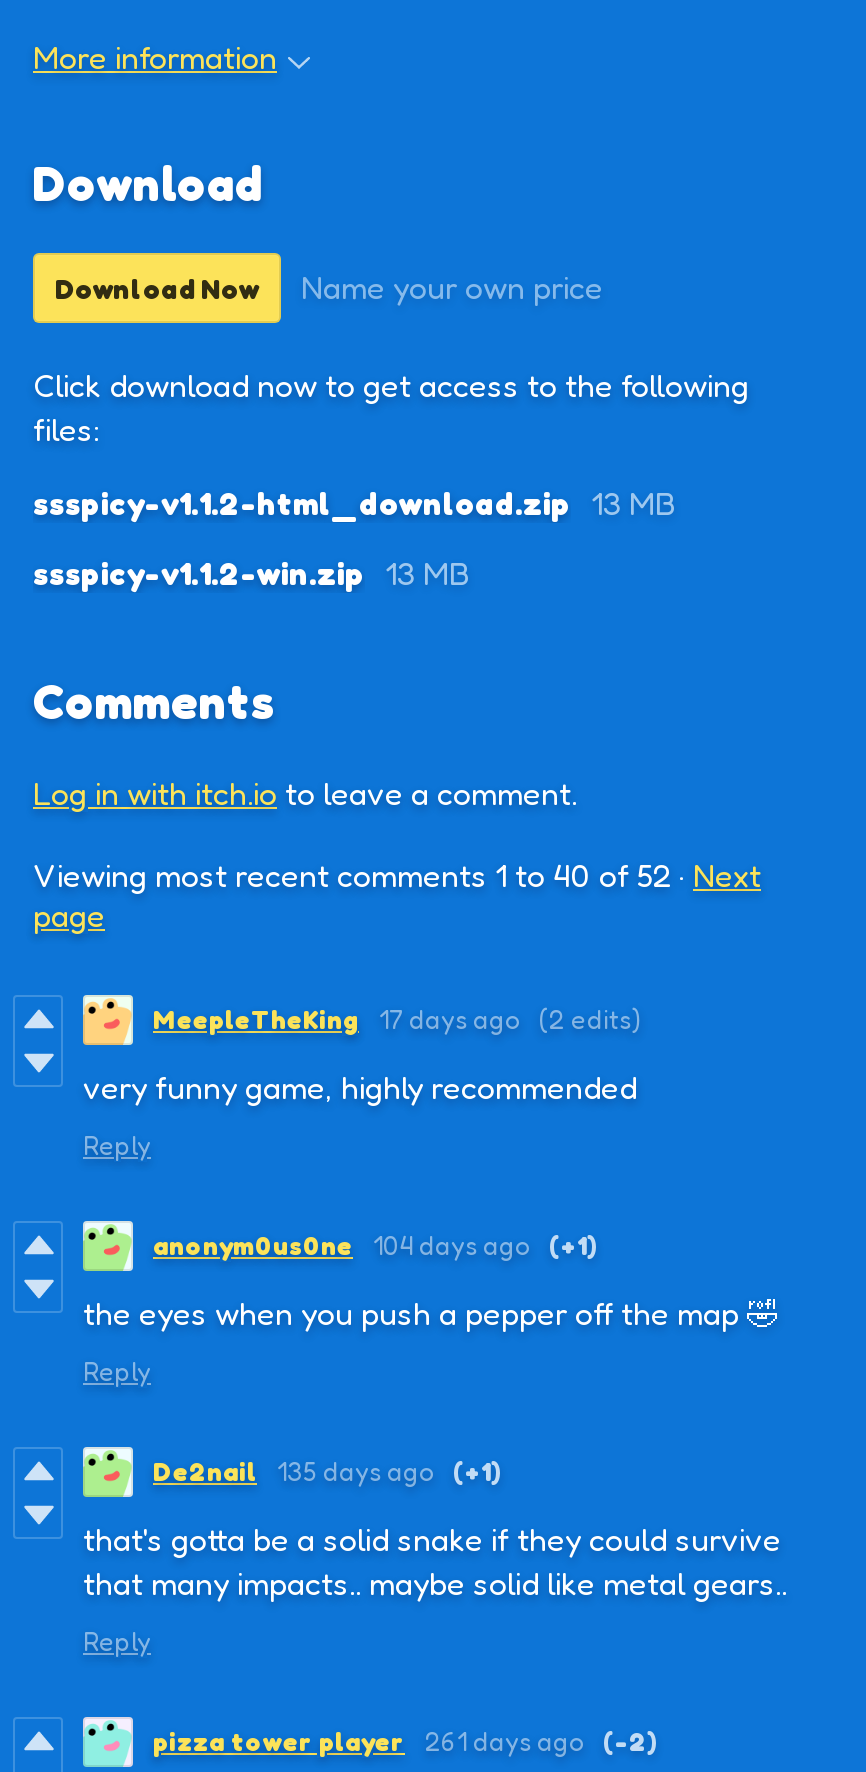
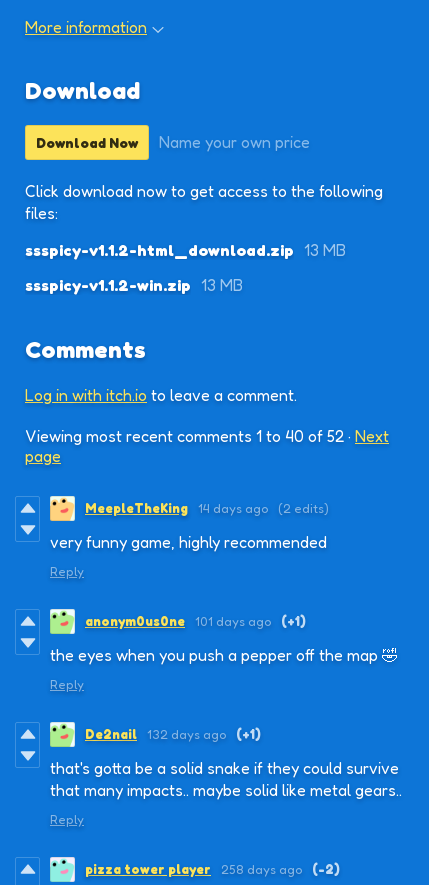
[153,1003,641,1035] MeepleTheKing 17 days ago (2 edits) -> [85,500,329,516] MeepleTheKing 14 days ago (2 edits)
[153,1229,599,1261] anonym0us0ne 104 days ago (+1) -> [85,613,306,629] anonym0us0ne 101 days ago (+1)
[153,1455,503,1487] De2nail 135 days ago (+1) -> [85,726,261,742] De2nail 132 days ago (+1)
[153,1725,659,1757] pizza tower player 261 days ago (-2) -> [85,861,340,877] pizza tower player 258 days ago (-2)

